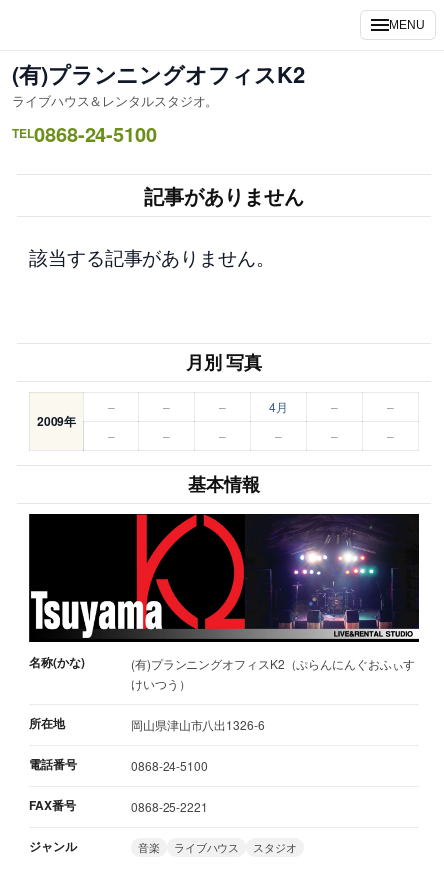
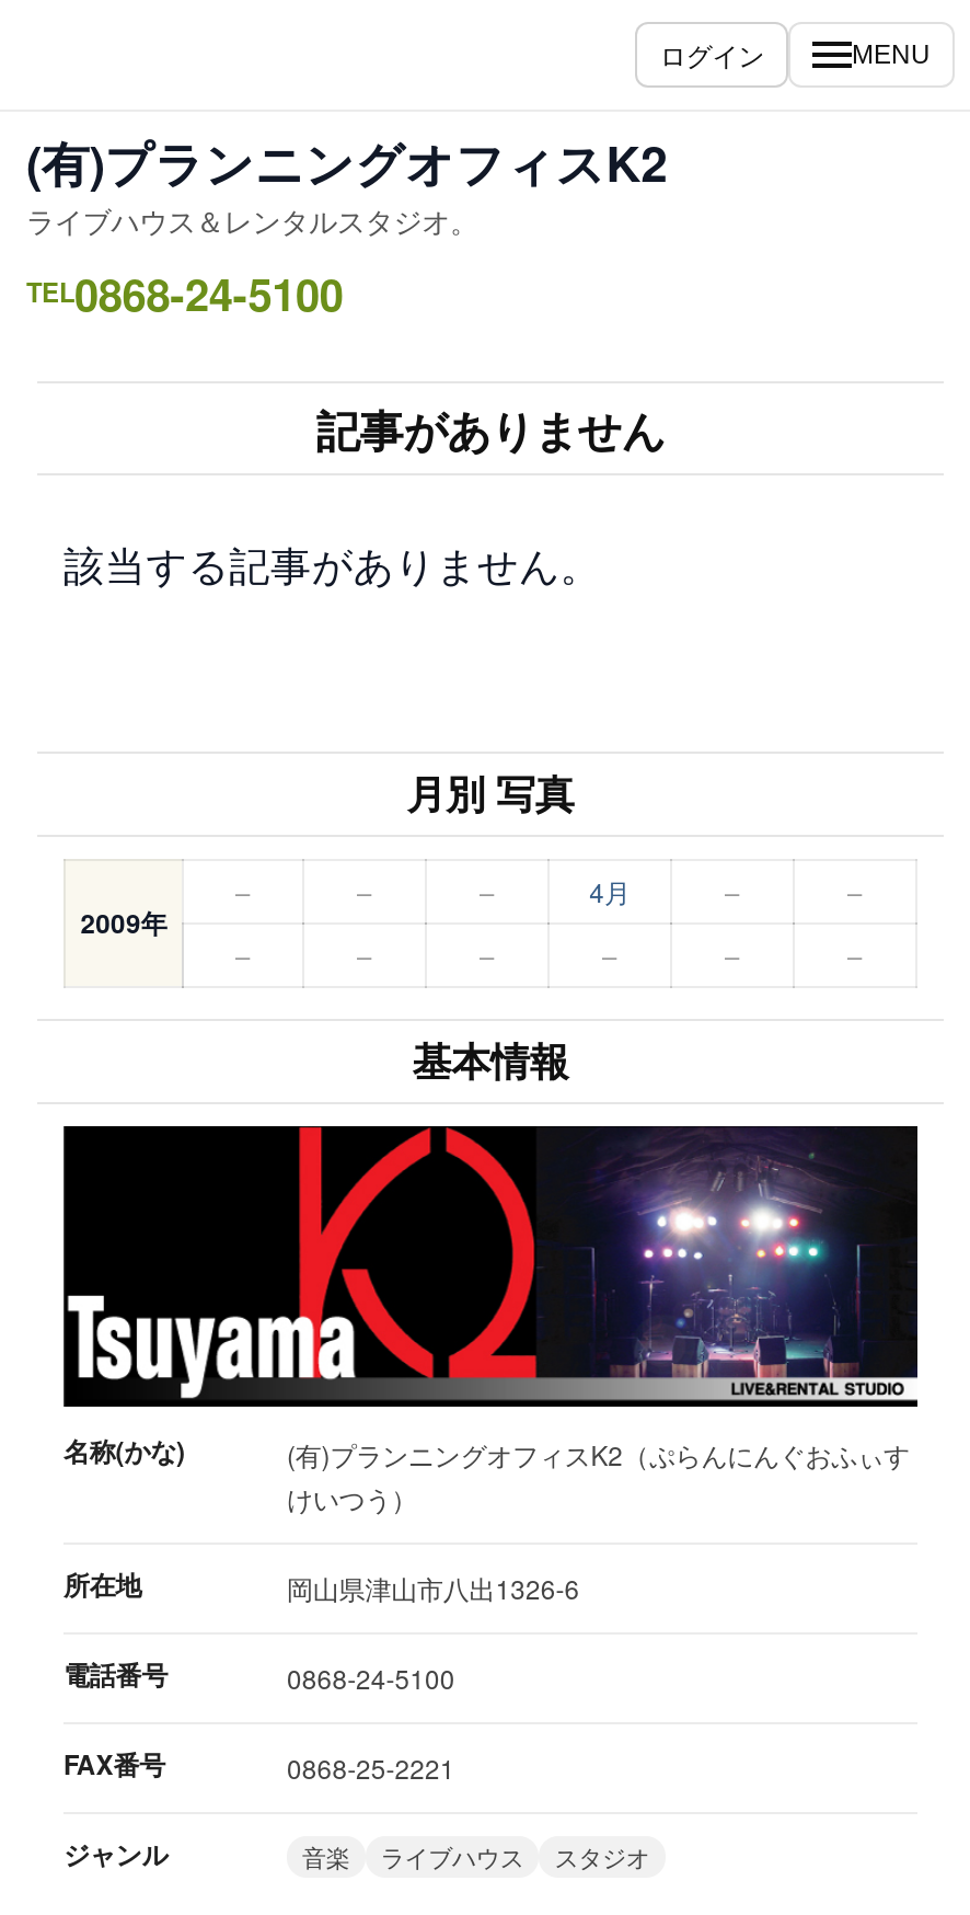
none -> [660,35,764,72] ログイン

